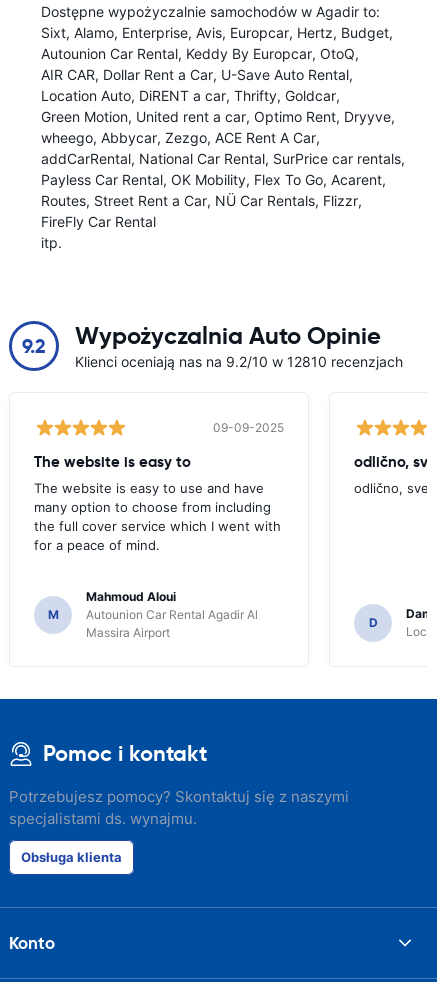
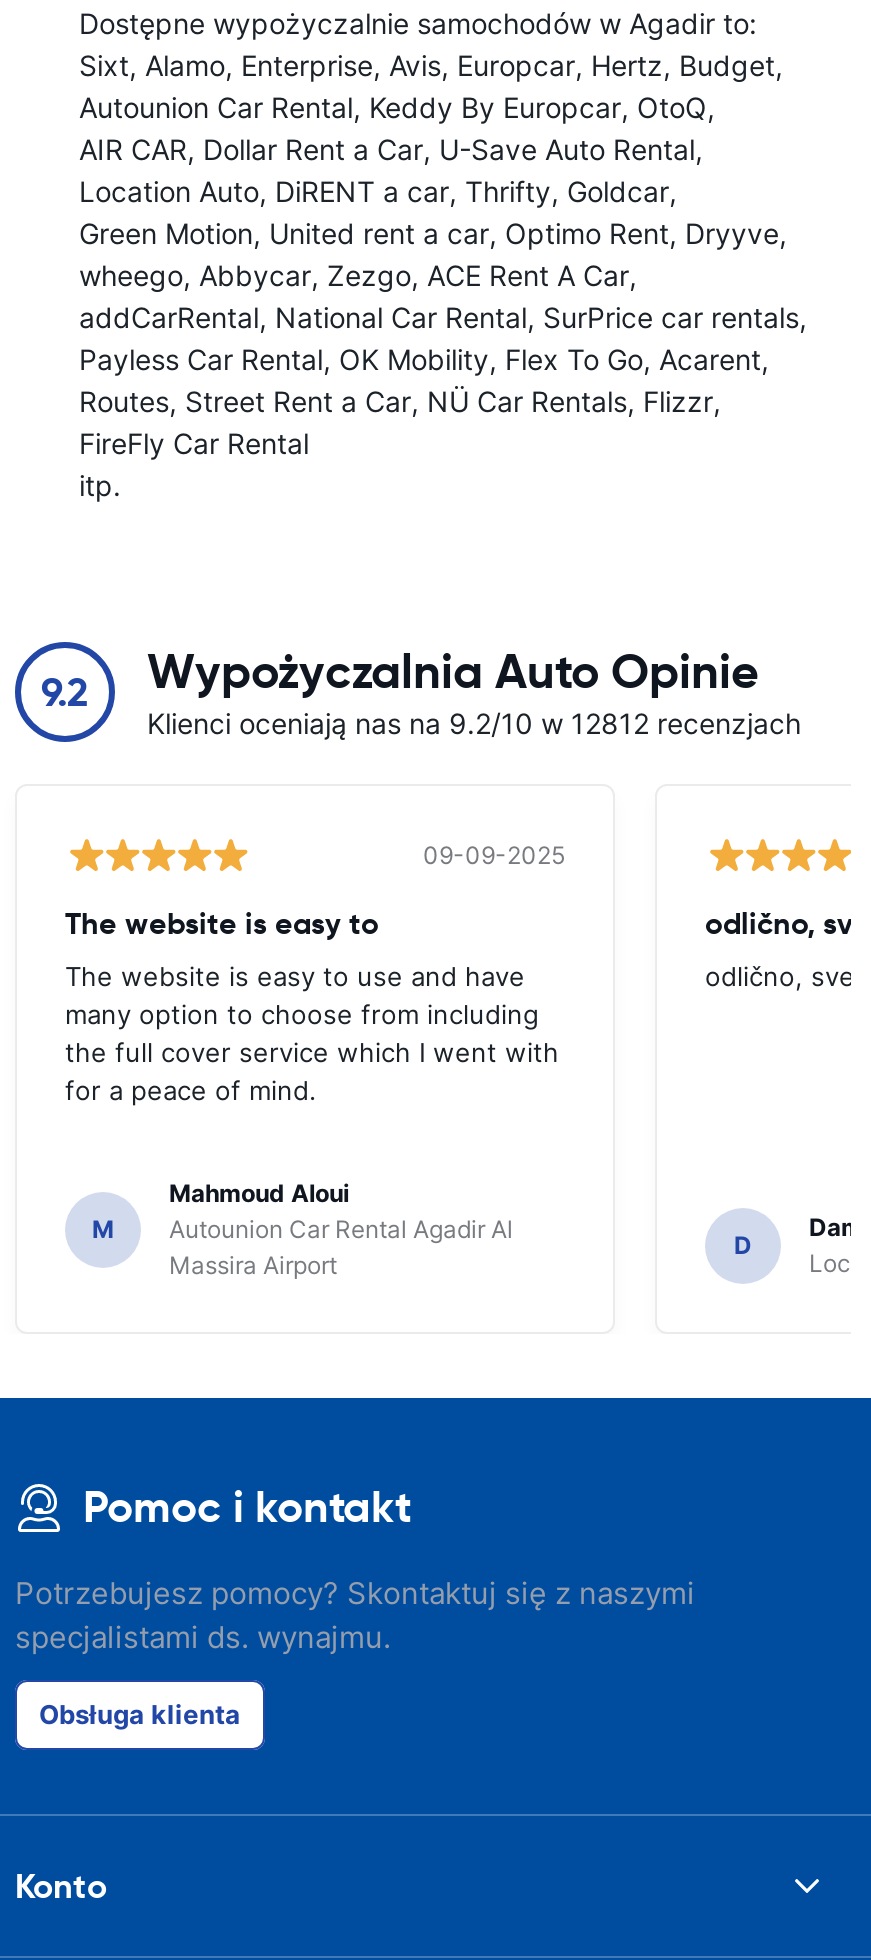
[75,353,403,370] Klienci oceniają nas na 9.2/10 w 12810 recenzjach -> [147,706,801,740] Klienci oceniają nas na 9.2/10 w 12812 recenzjach

